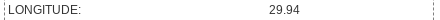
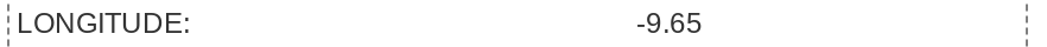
[269,3,300,17] 29.94 -> [636,7,703,40] -9.65

